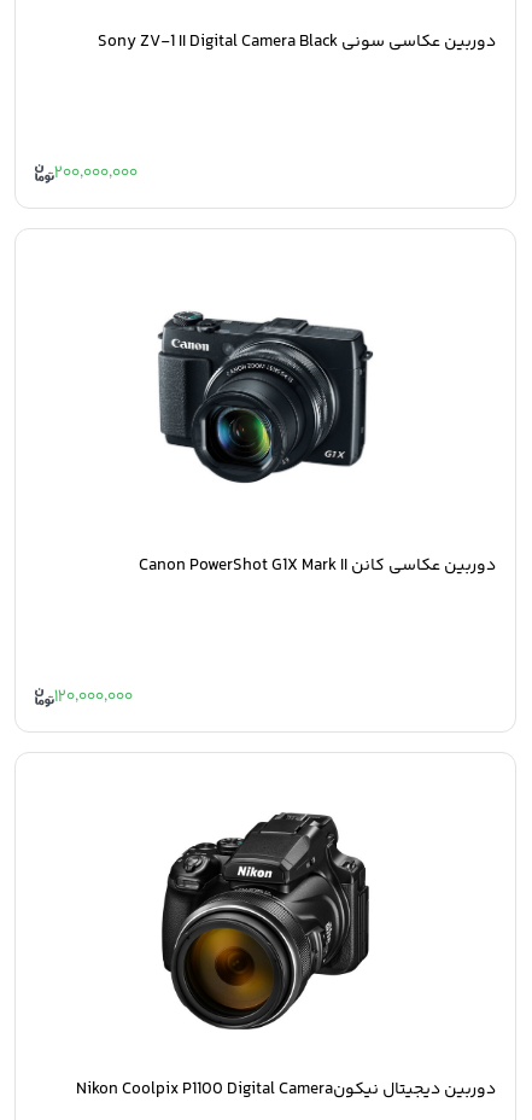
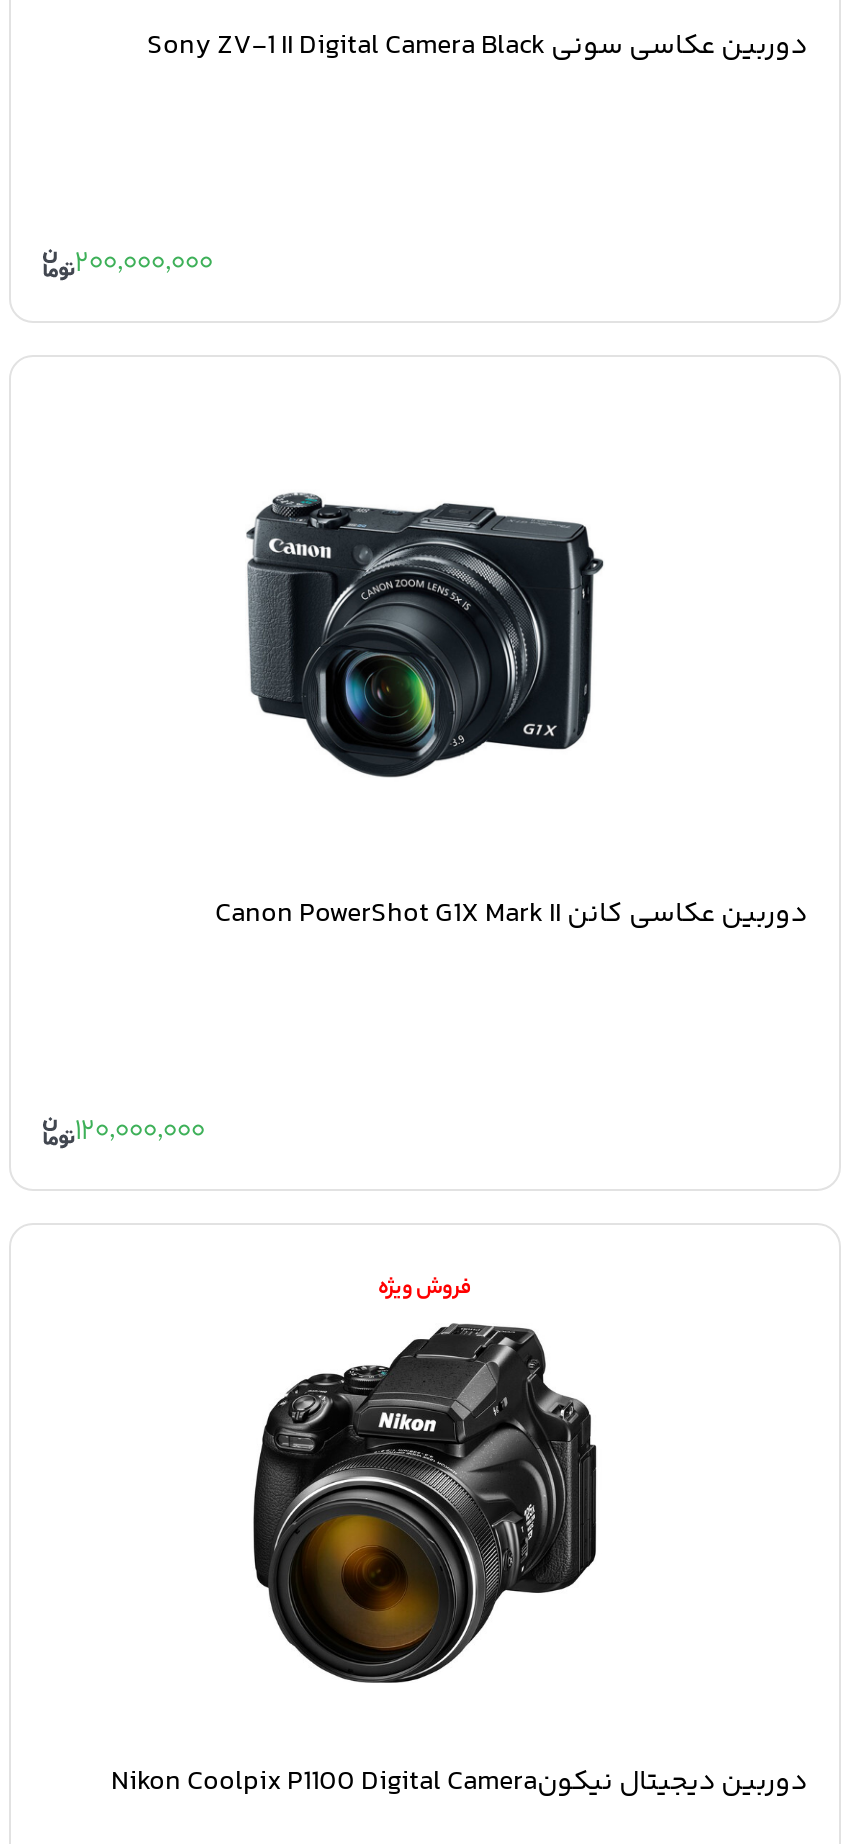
none -> [378,1271,472,1307] فروش ویژه

